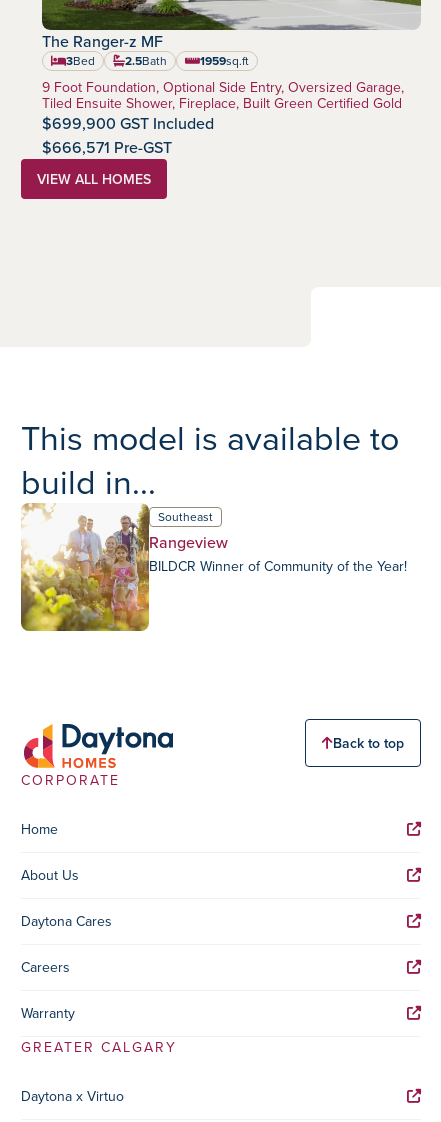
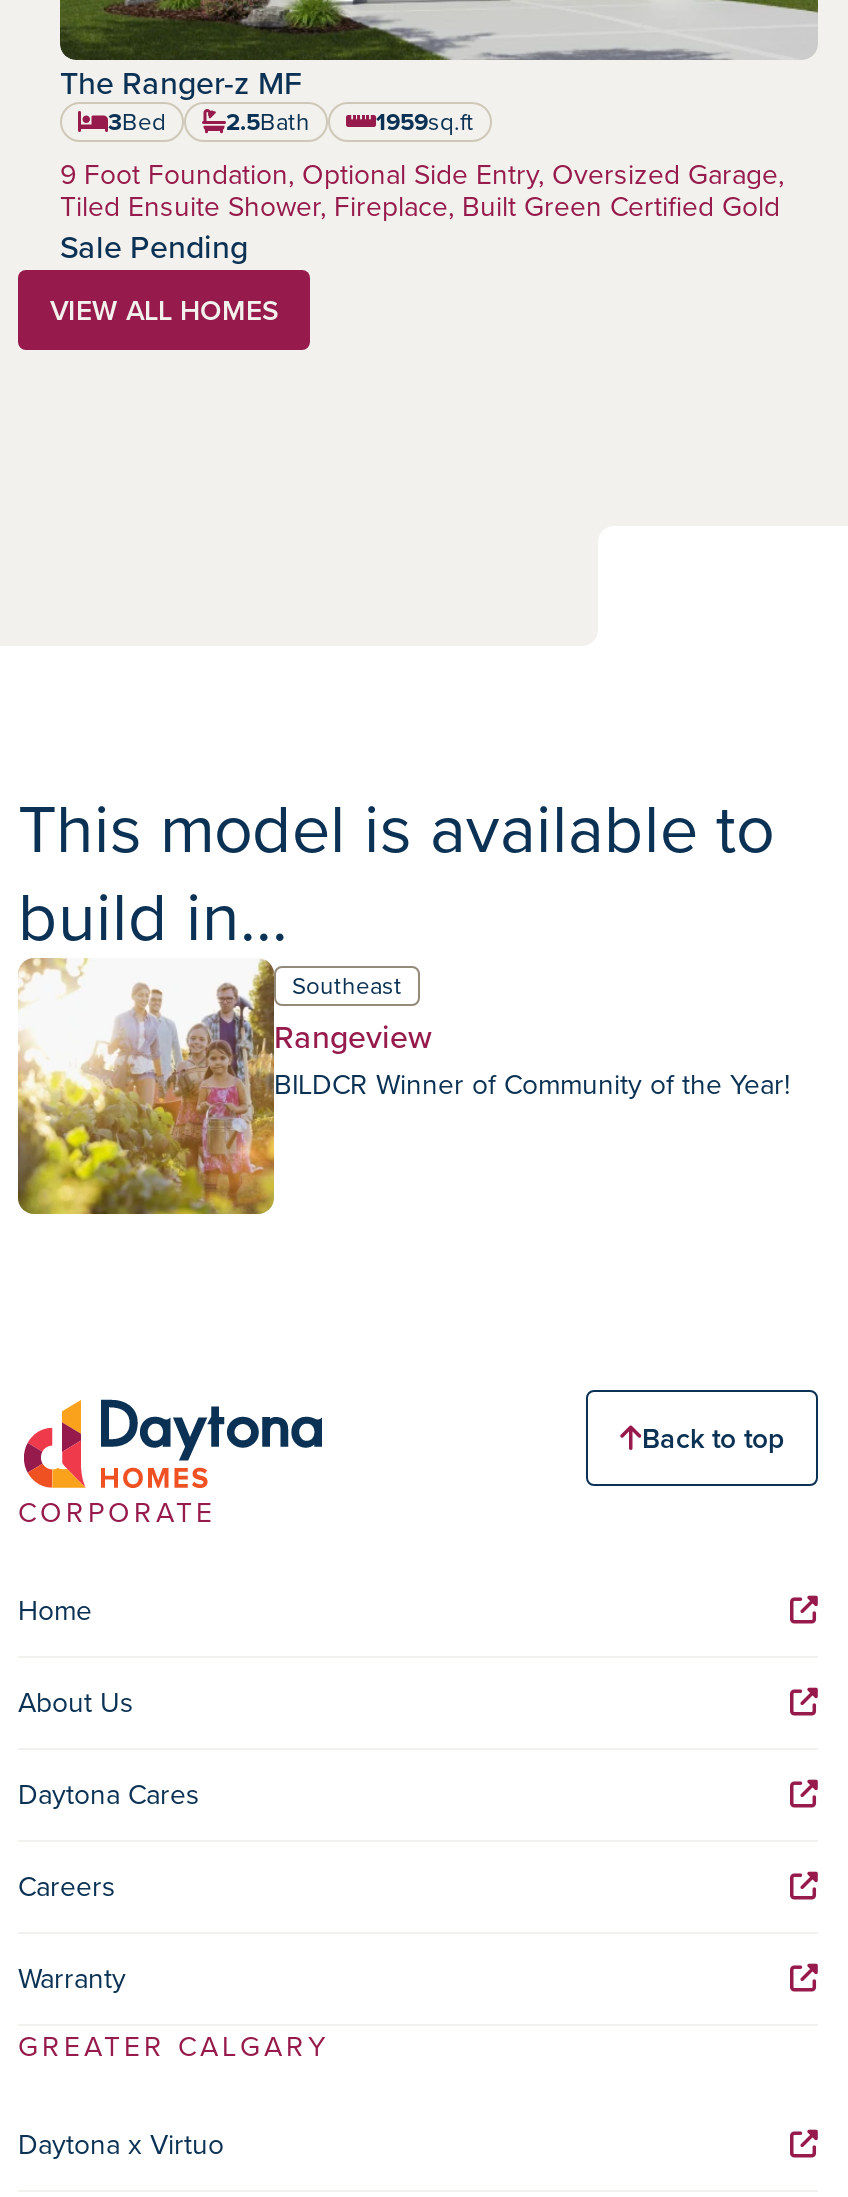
[42,111,214,157] $699,900 GST Included | $666,571 Pre-GST -> [60,223,248,267] Sale Pending

